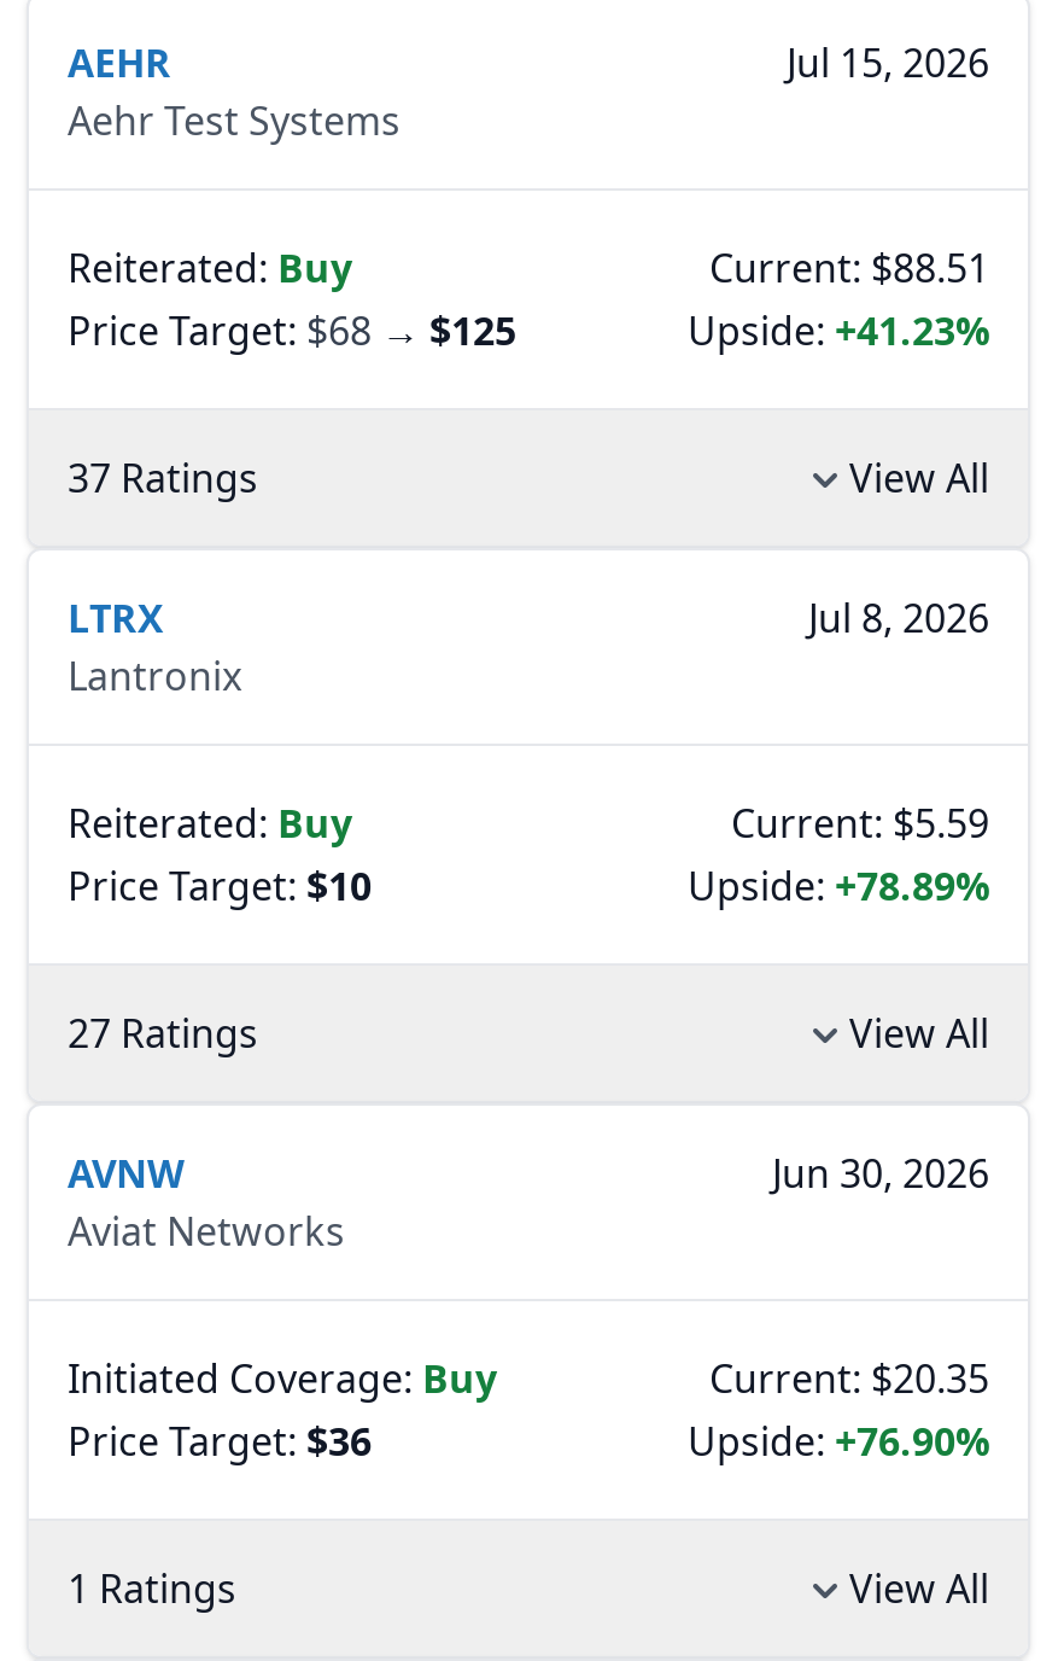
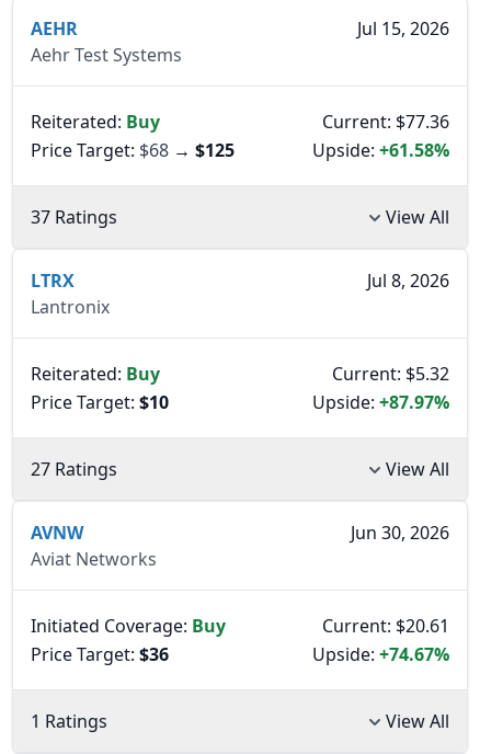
[709,241,989,295] Current: $88.51 -> [322,110,449,134] Current: $77.36
[688,304,989,357] Upside: +41.23% -> [312,138,449,162] Upside: +61.58%
[731,797,989,850] Current: $5.59 -> [332,362,449,386] Current: $5.32
[688,859,989,913] Upside: +78.89% -> [312,390,449,414] Upside: +87.97%
[709,1352,989,1405] Current: $20.35 -> [322,614,449,638] Current: $20.61
[688,1415,989,1468] Upside: +76.90% -> [312,642,449,666] Upside: +74.67%

